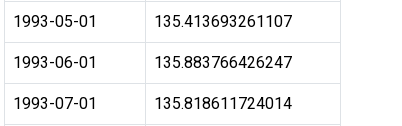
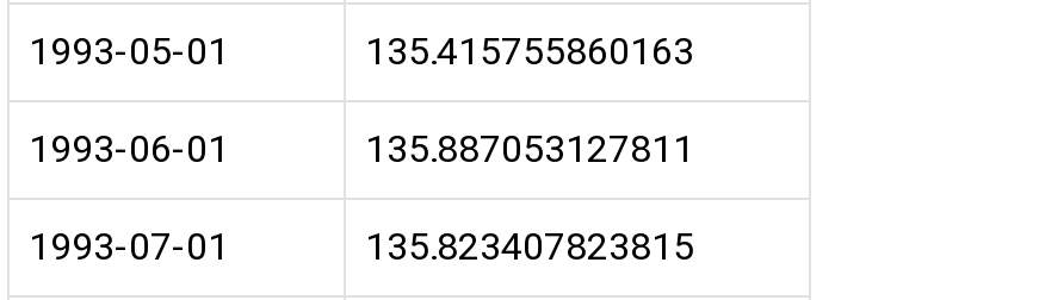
[154,12,292,31] 135.413693261107 -> [365,29,694,74] 135.415755860163
[154,53,292,72] 135.883766426247 -> [365,126,694,171] 135.887053127811
[154,94,292,113] 135.818611724014 -> [365,224,694,269] 135.823407823815

